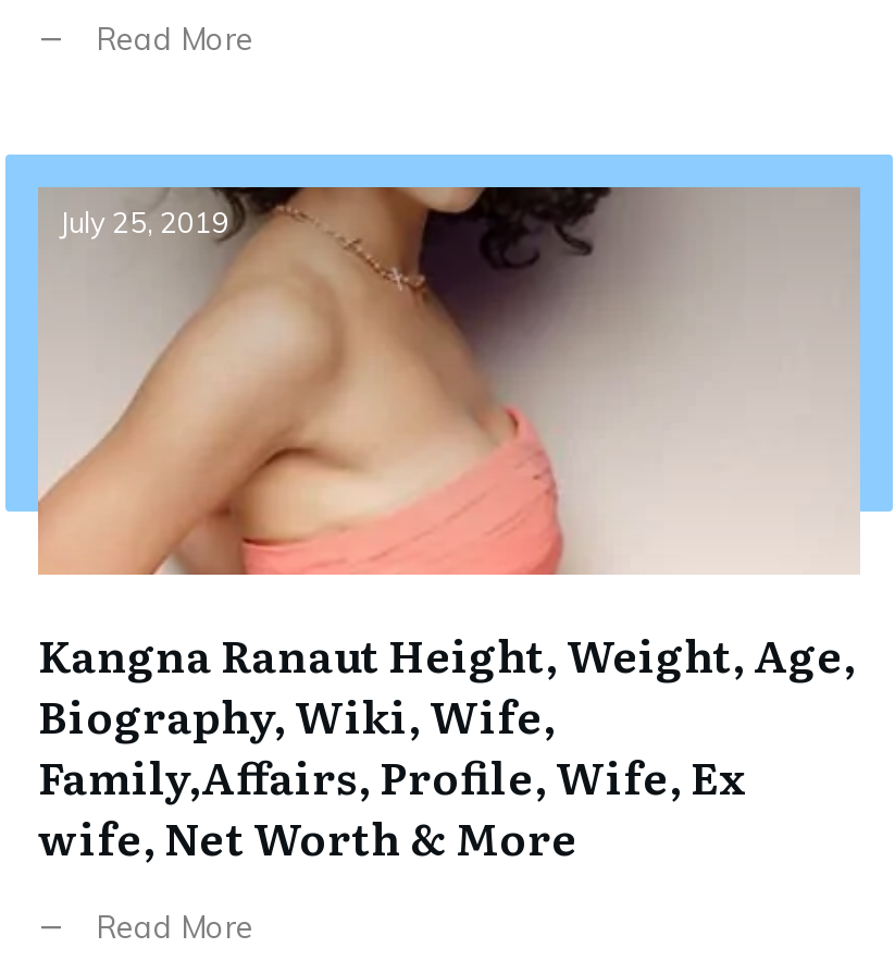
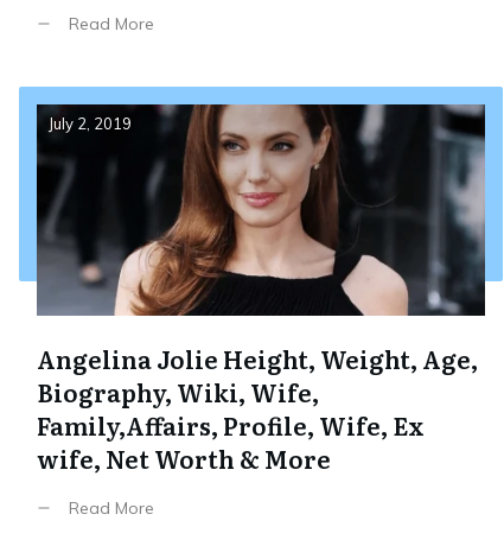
[36,185,862,577] [image] | July 25, 2019 -> [36,103,486,317] [image] | July 2, 2019
[38,620,856,686] Kangna Ranaut Height, Weight, Age, -> [37,341,478,376] Angelina Jolie Height, Weight, Age,

